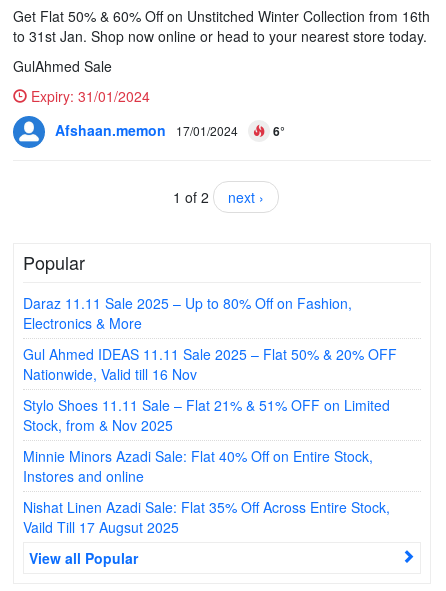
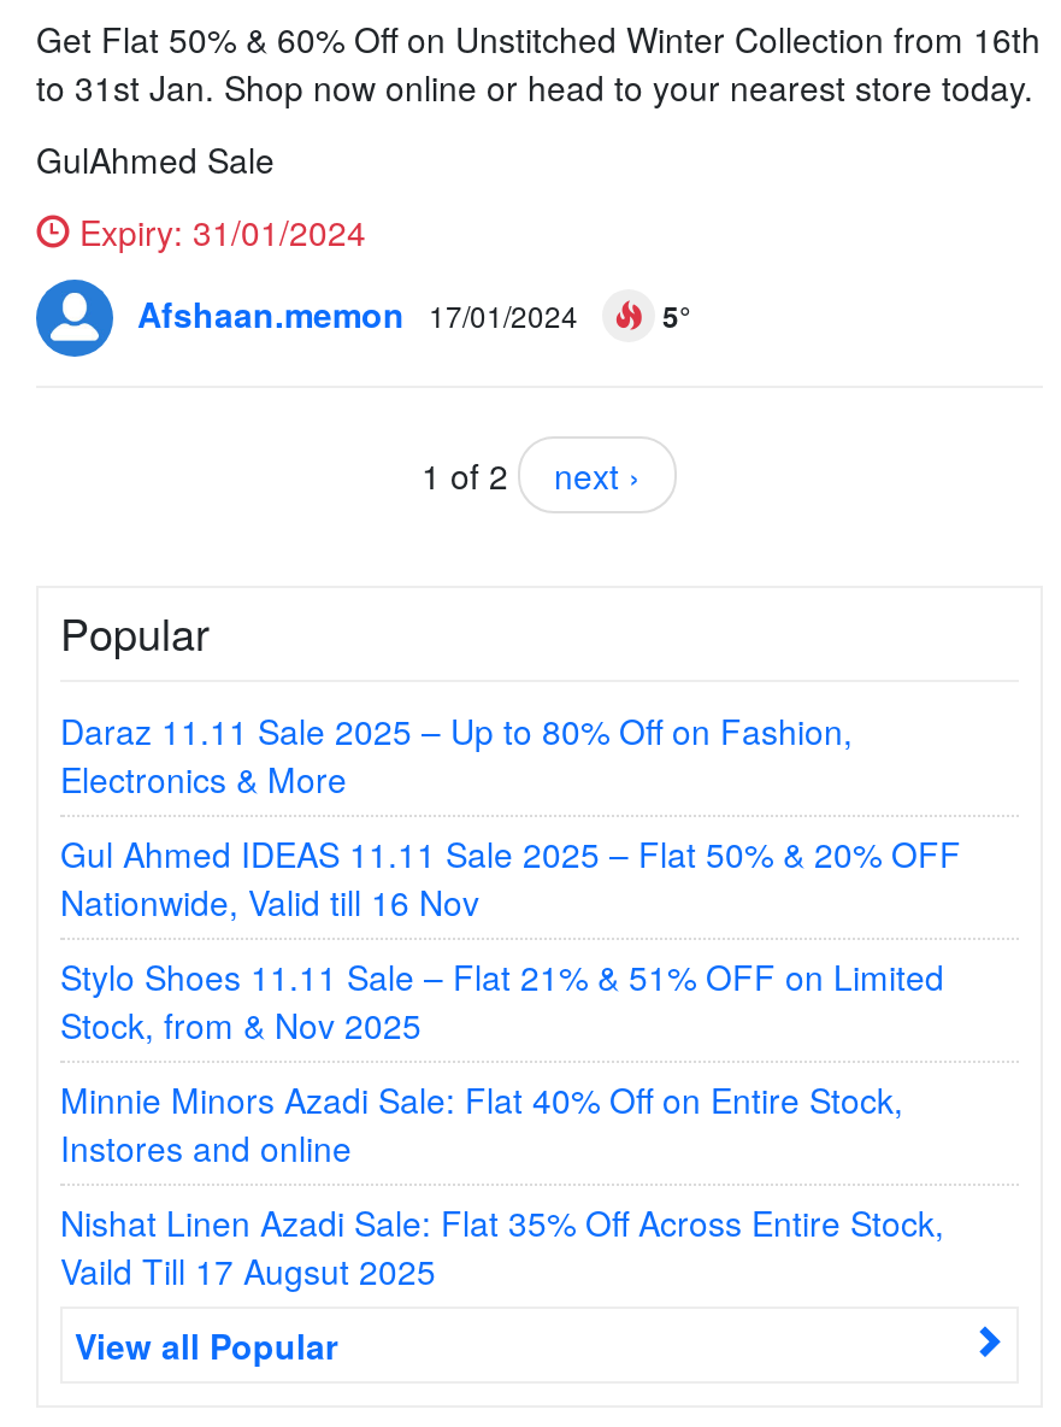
[55,120,285,140] Afshaan.memon 17/01/2024 6° -> [137,290,691,338] Afshaan.memon 17/01/2024 5°

